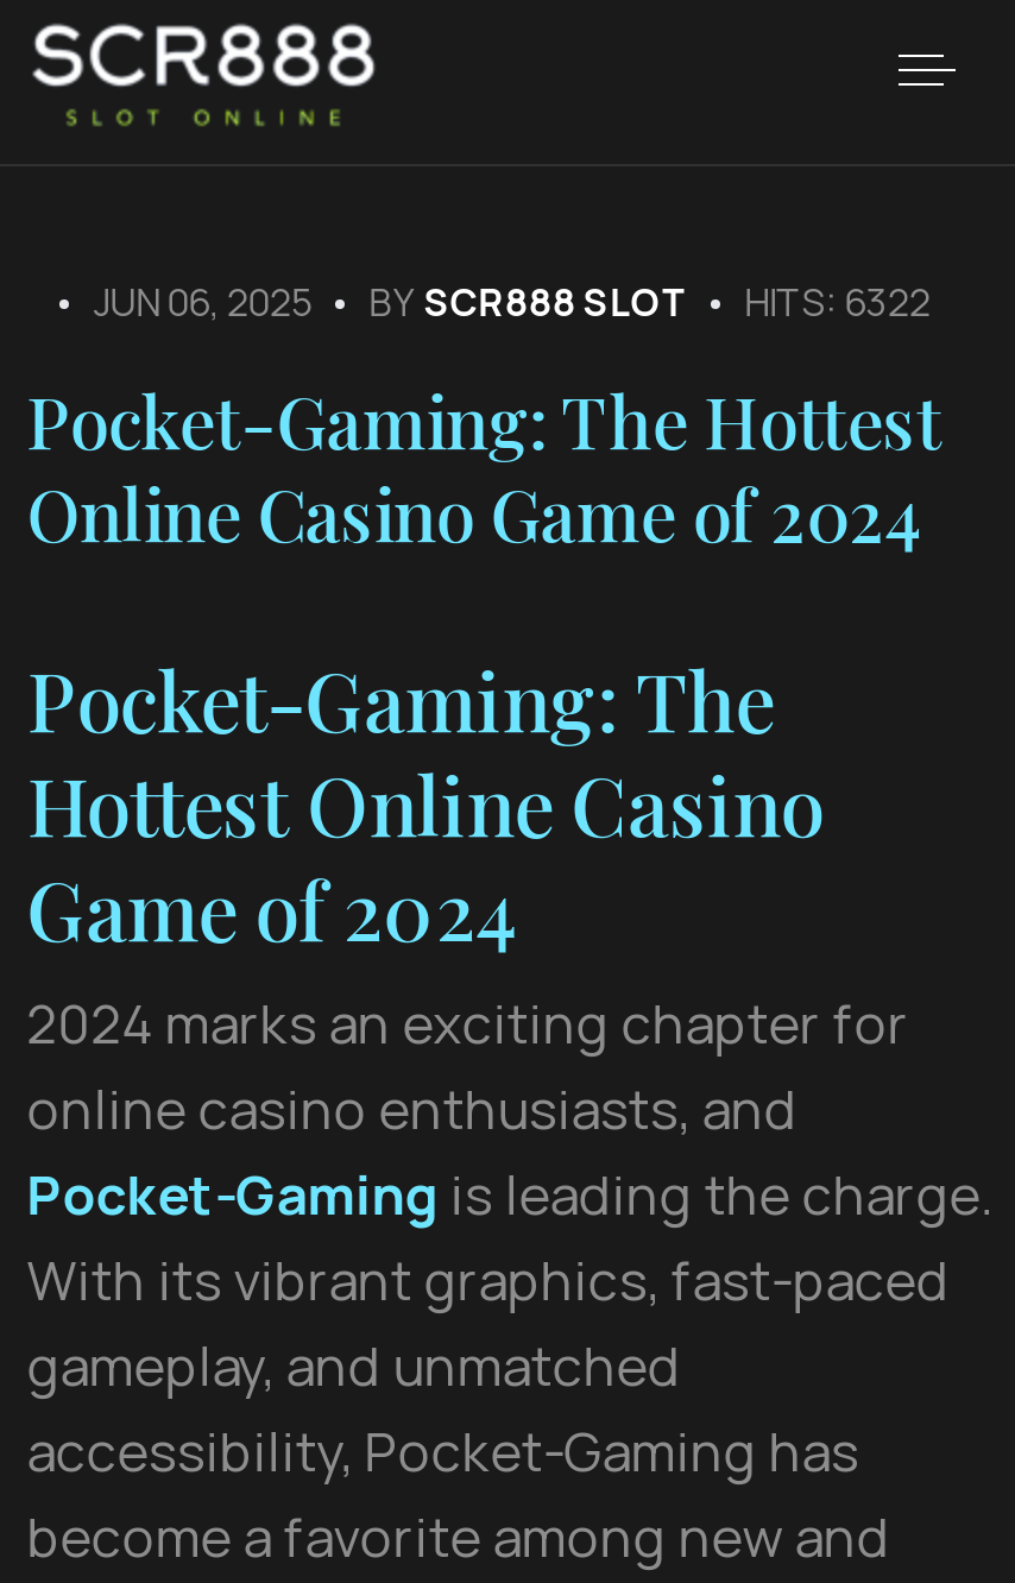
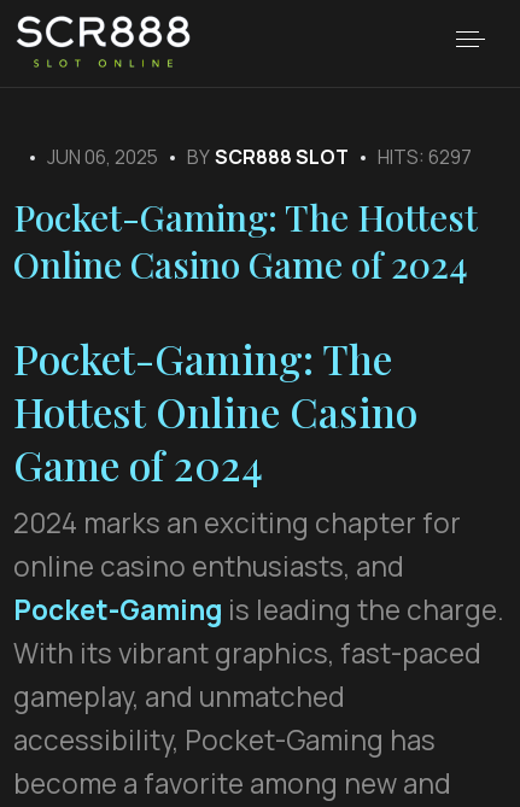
[93,276,930,328] JUN 06, 2025 BY SCR888 SLOT HITS: 6322 -> [47,144,472,170] JUN 06, 2025 BY SCR888 SLOT HITS: 6297

